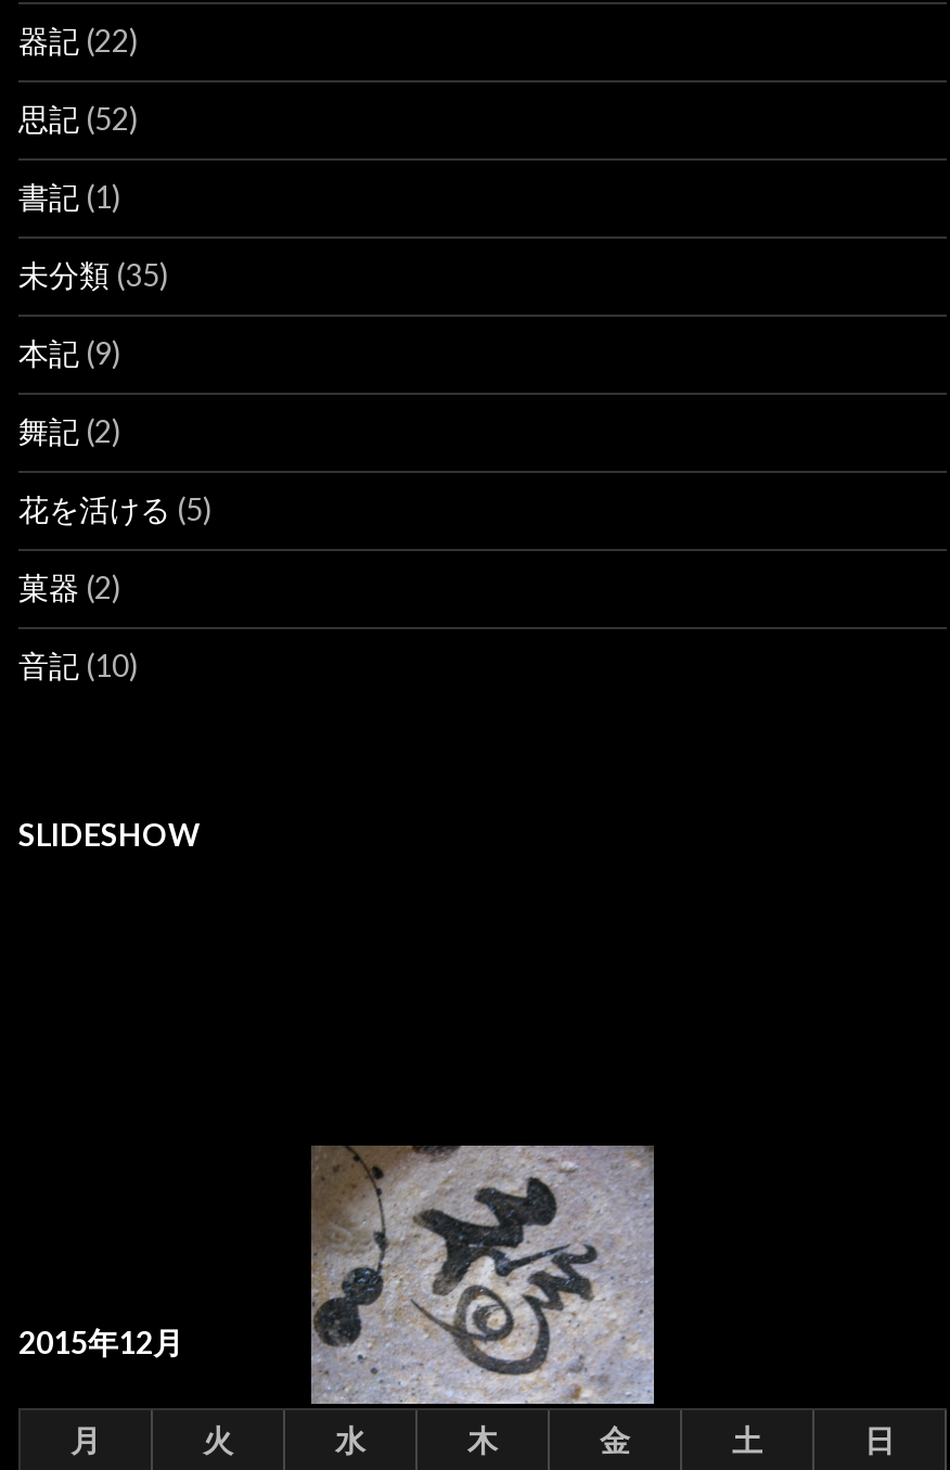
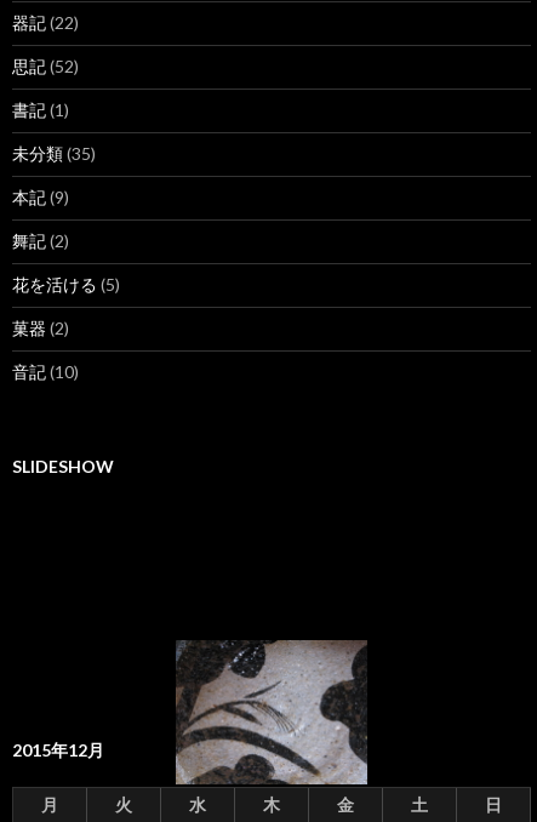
[309,1143,656,1406] [image] -> [176,639,369,786] [image]

